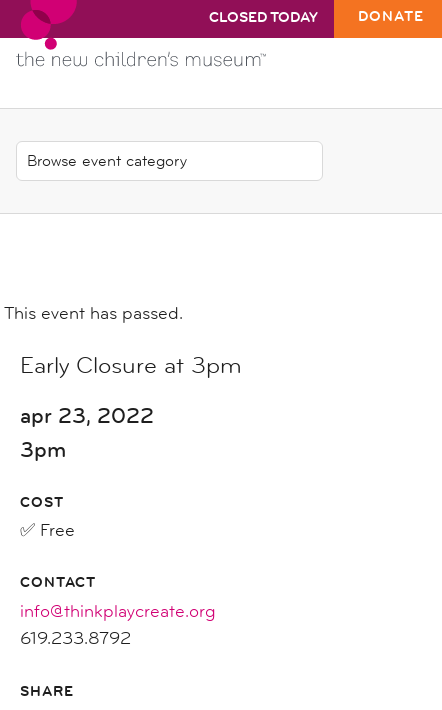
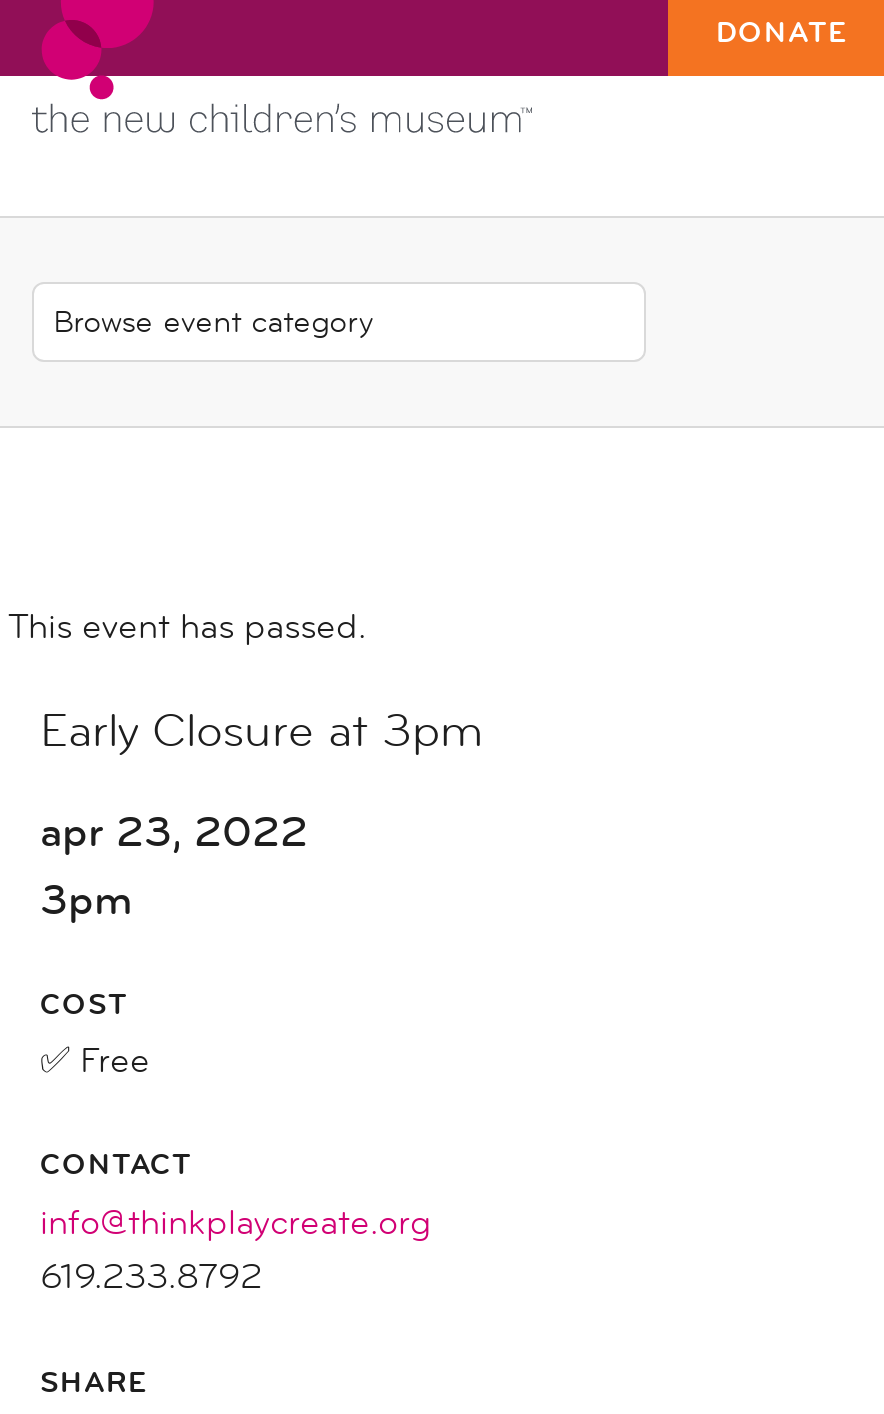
[209,7,318,27] CLOSED TODAY -> none

